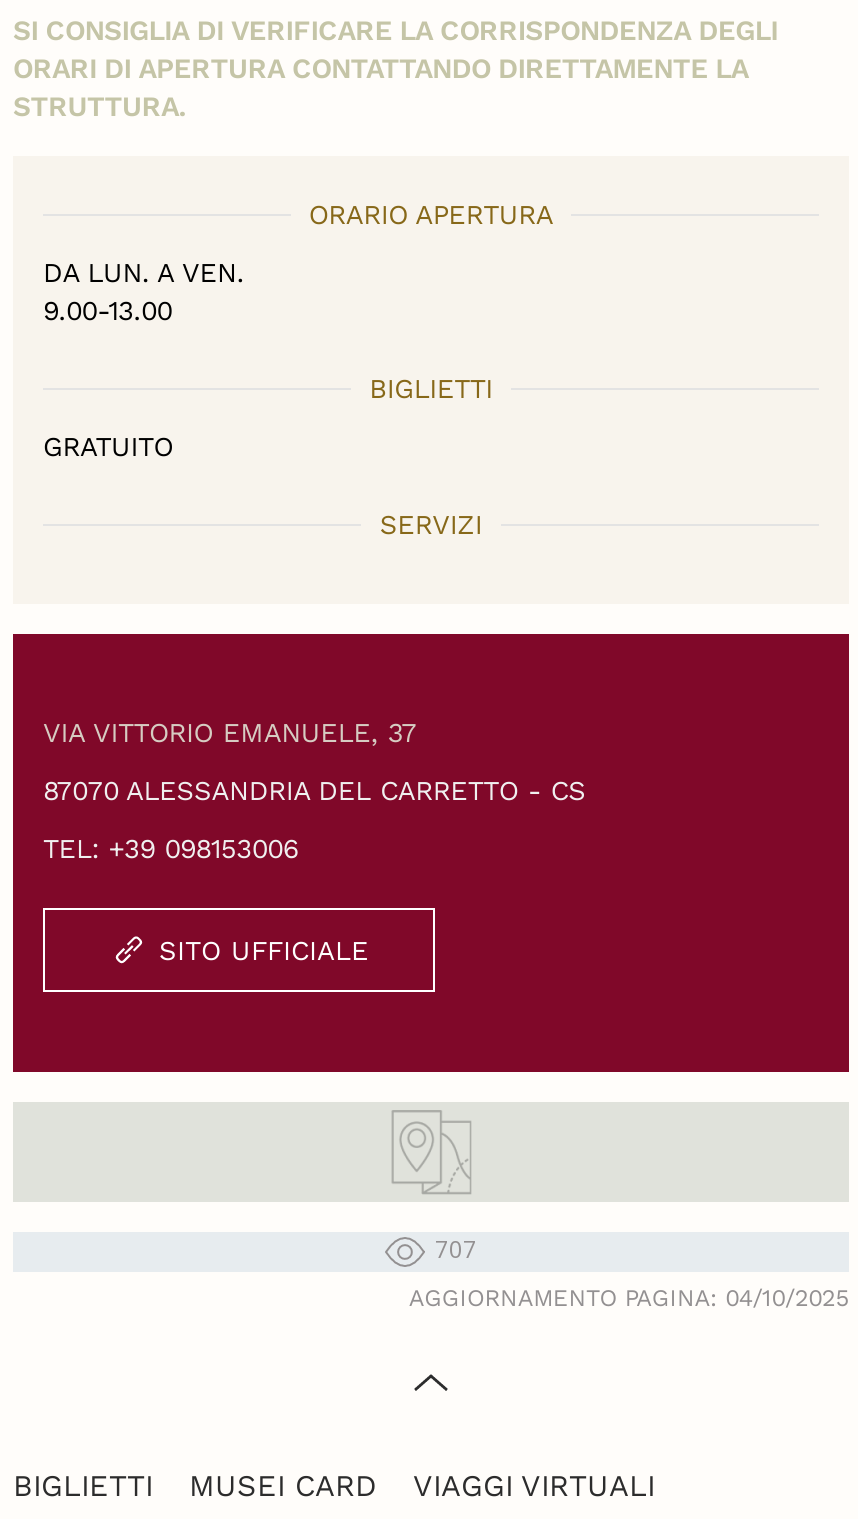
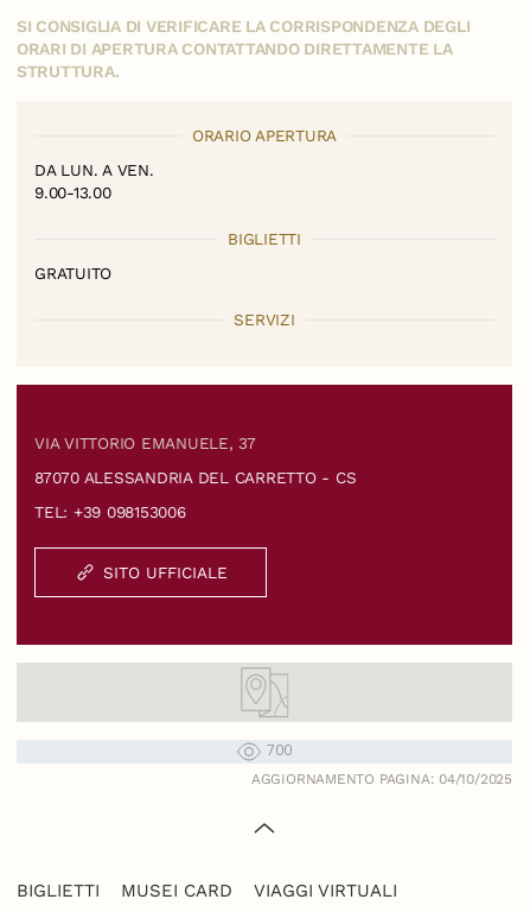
[435,1231,477,1263] 707 -> [267,739,292,758] 700

